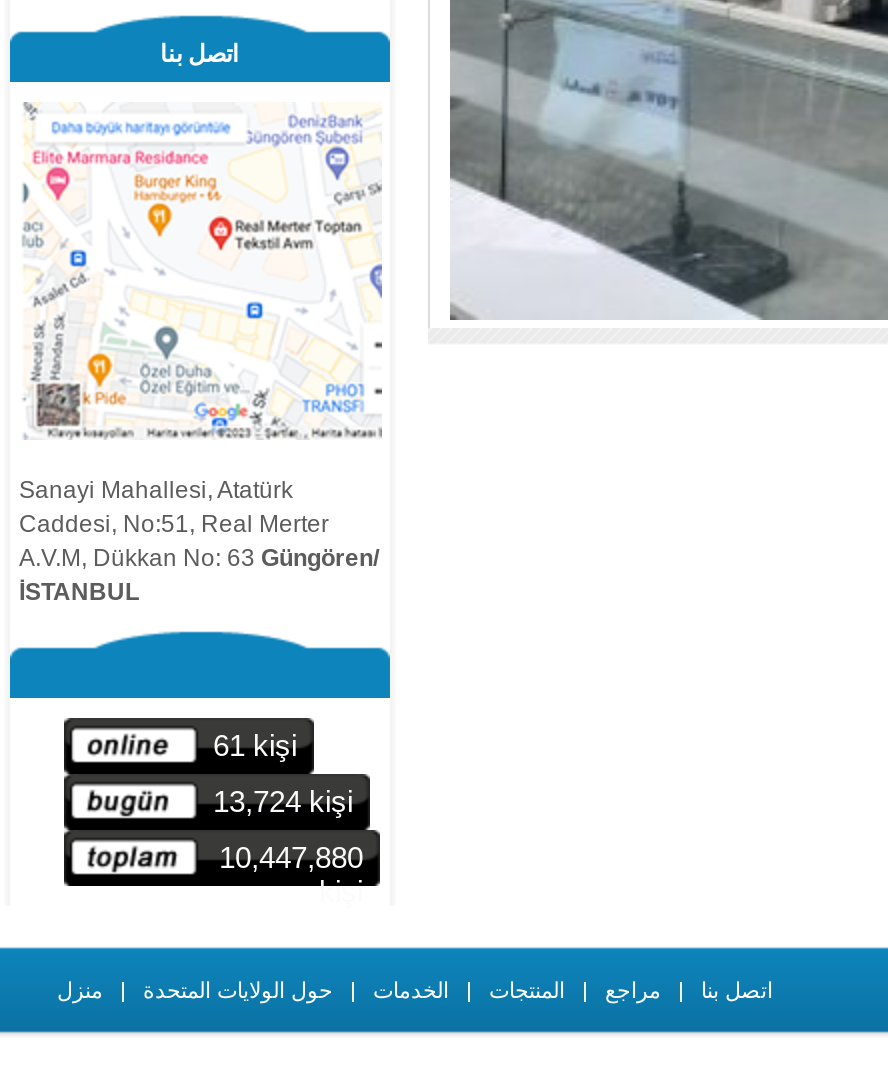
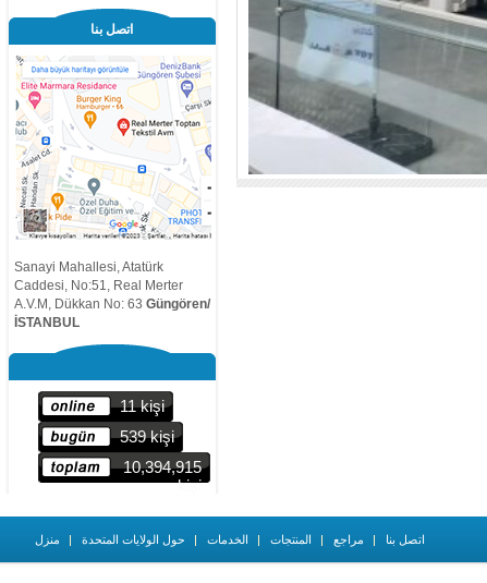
[213,728,297,762] 61 kişi -> [119,397,164,415] 11 kişi
[213,784,353,818] 13,724 kişi -> [119,427,174,446] 539 kişi
[219,840,363,874] 10,447,880 -> [123,458,201,476] 10,394,915

